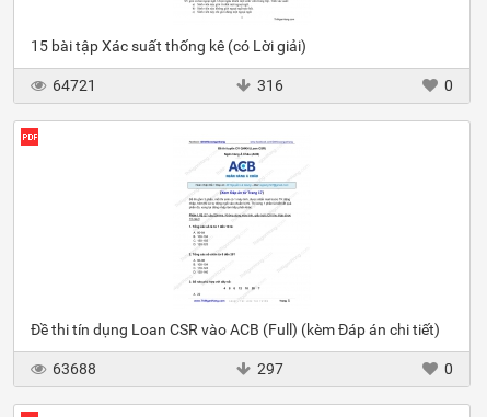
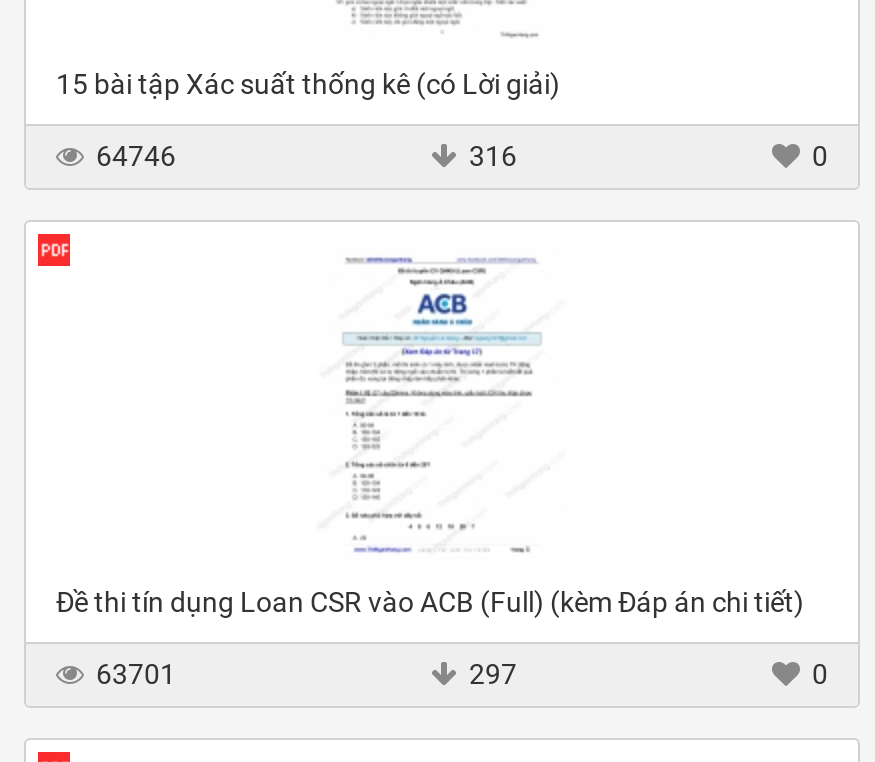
[49,77,96,94] 64721 -> [90,140,176,172] 64746
[49,360,96,378] 63688 -> [90,658,176,690] 63701

